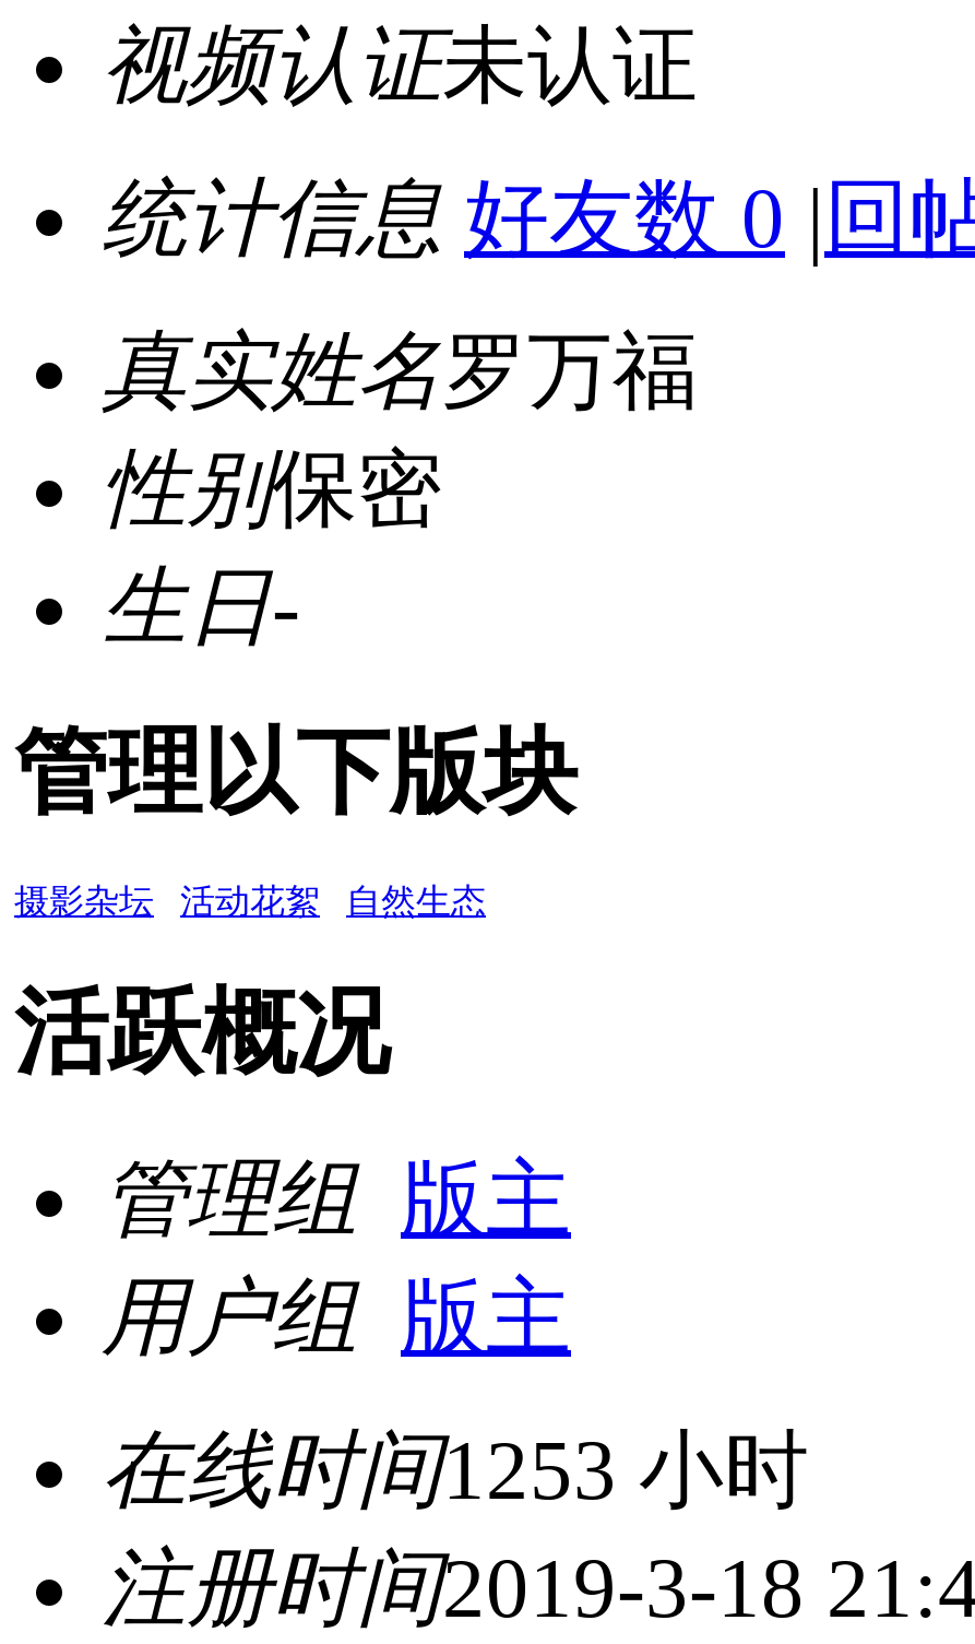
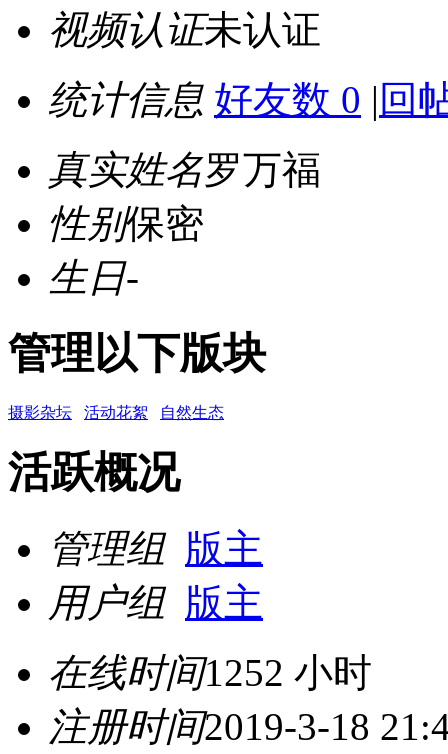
[102,1422,809,1516] 在线时间1253 小时 -> [48,651,372,694] 在线时间1252 小时

